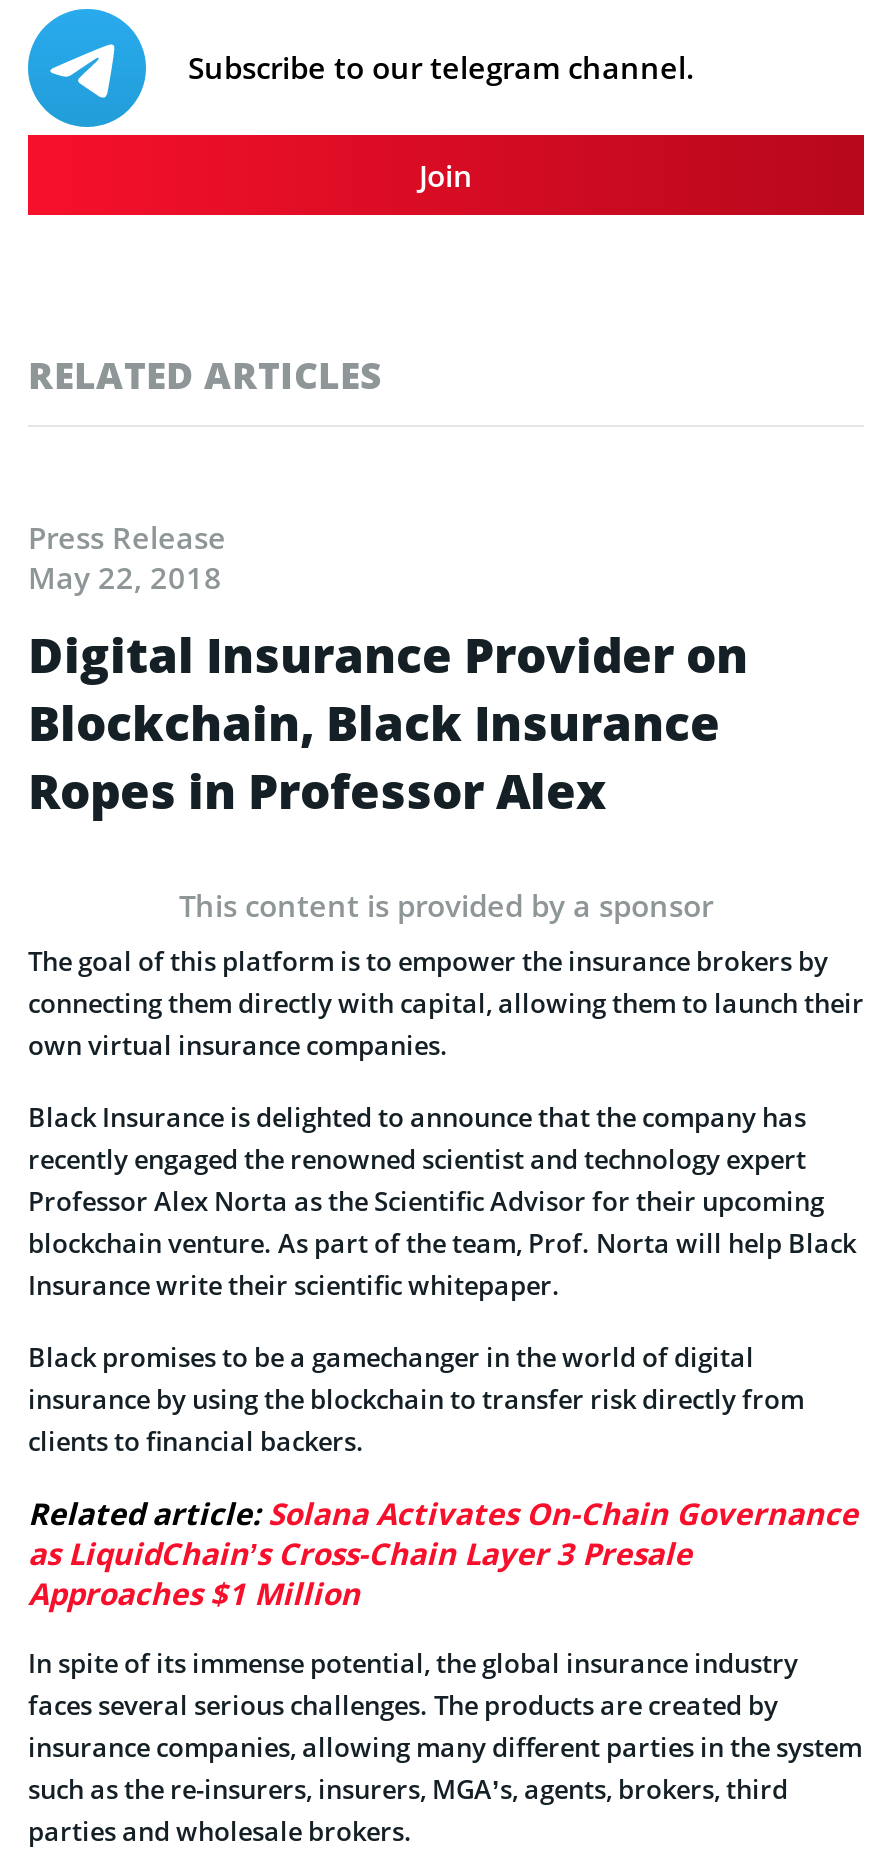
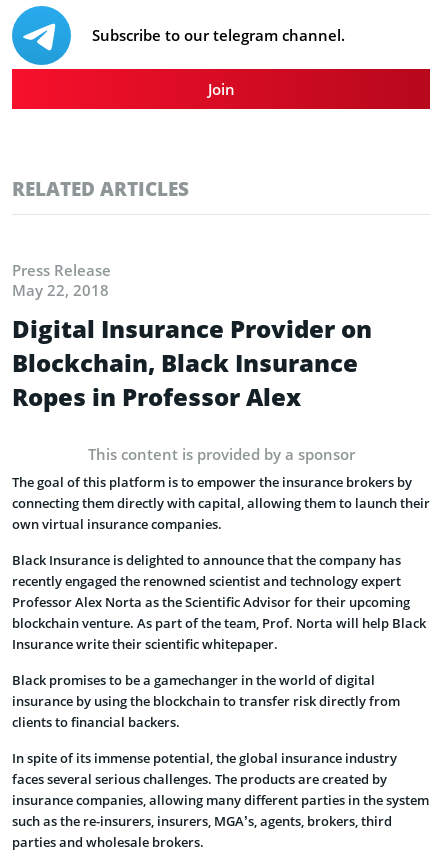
[28,1493,858,1613] Related article: Solana Activates On-Chain Governance | as LiquidChain’s Cross-Chain Layer 3 Presale | Approaches $1 Million -> none

